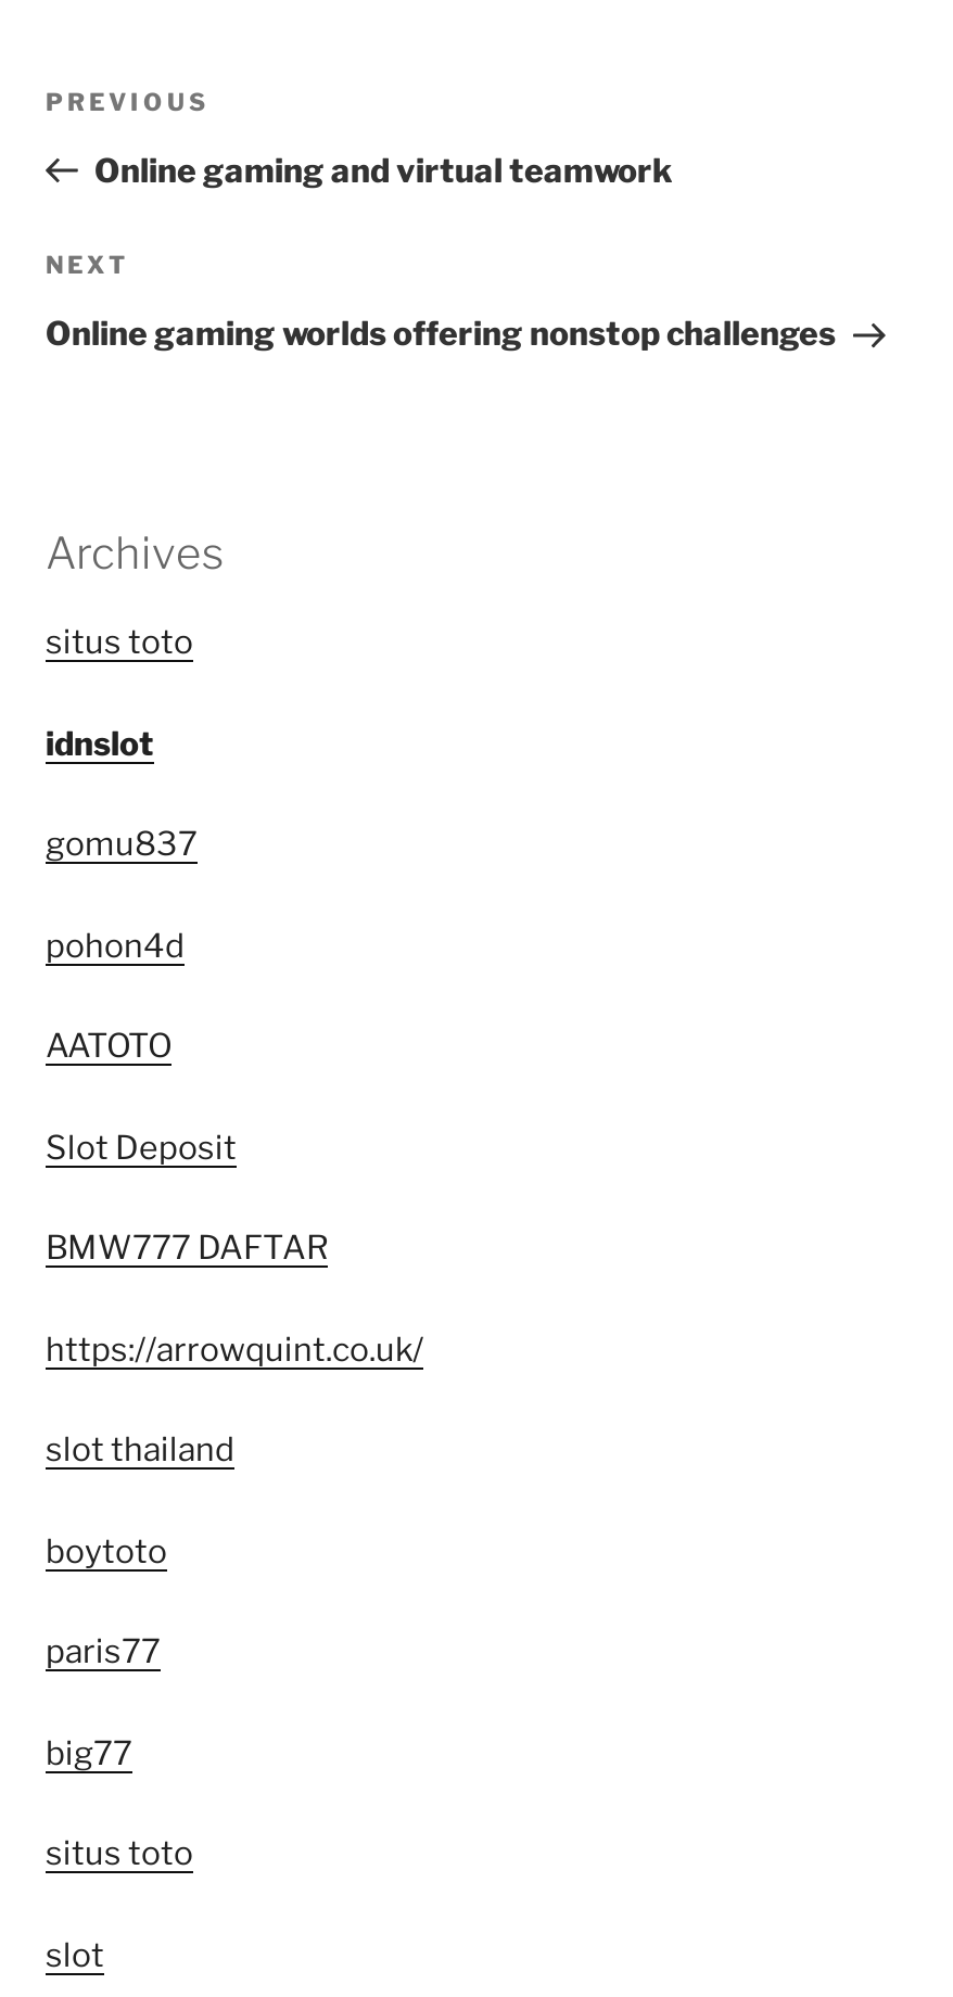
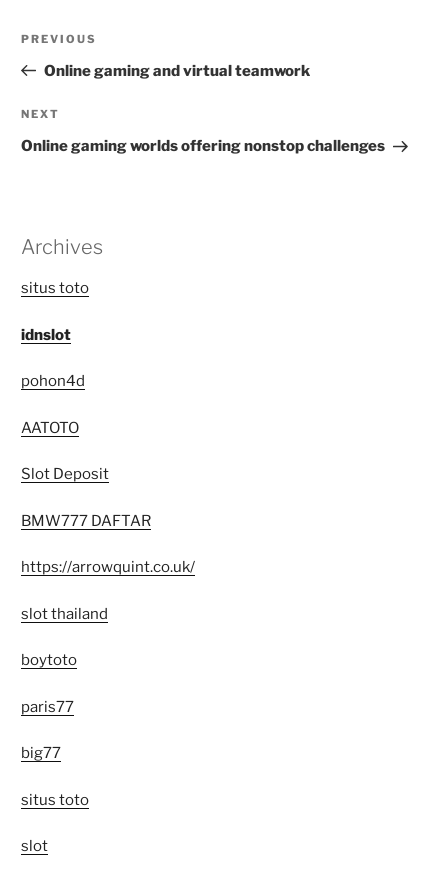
[46,825,198,864] gomu837 -> none

